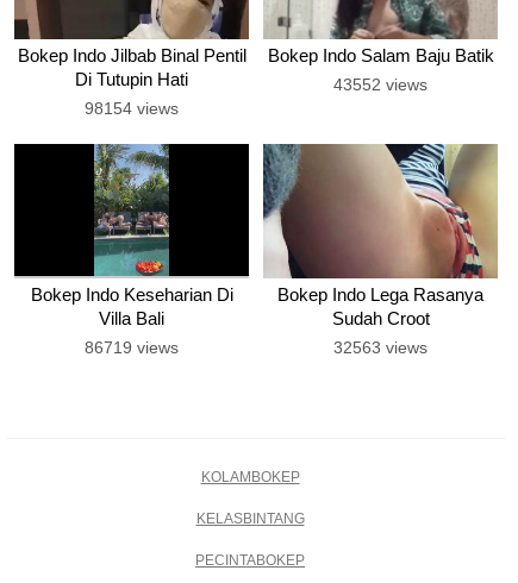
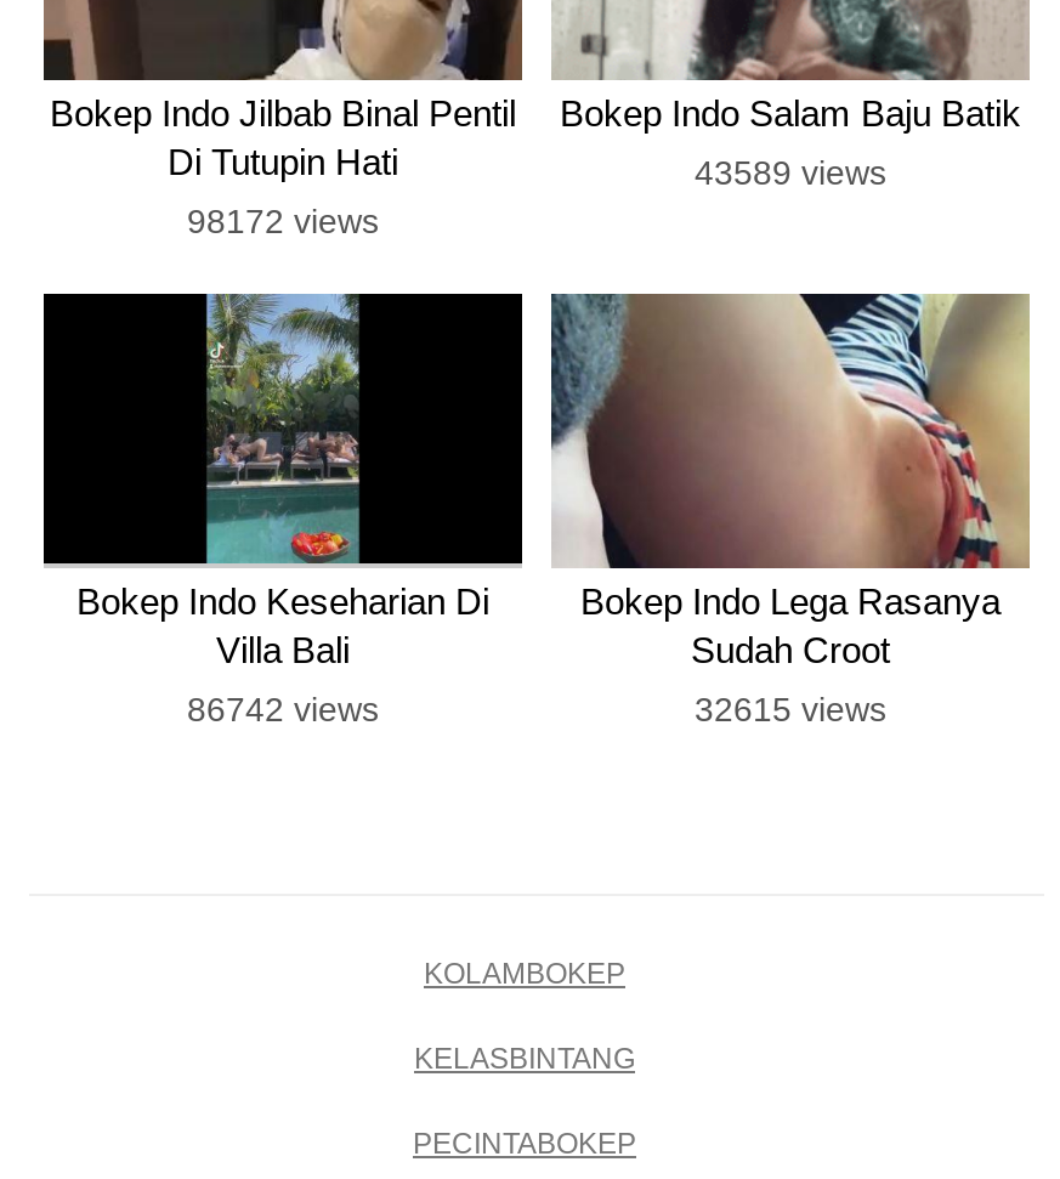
[333,74,427,93] 43552 views -> [695,152,886,191] 43589 views
[85,98,179,117] 98154 views -> [187,200,379,239] 98172 views
[85,338,179,357] 86719 views -> [187,690,379,729] 86742 views
[333,338,427,357] 32563 views -> [695,690,886,729] 32615 views

